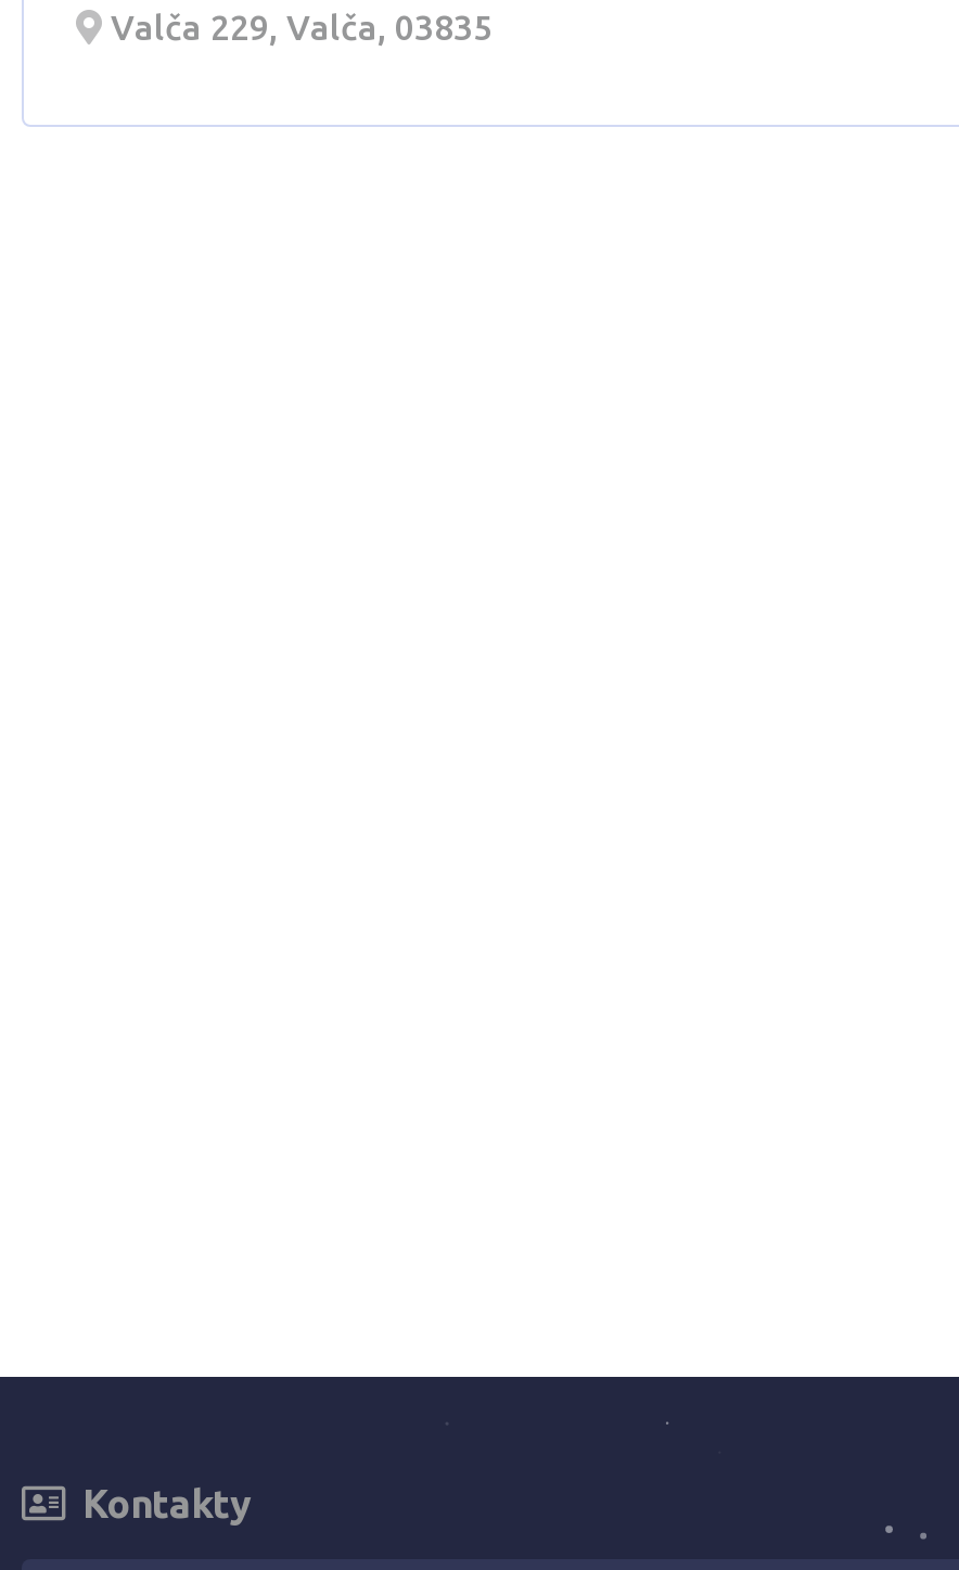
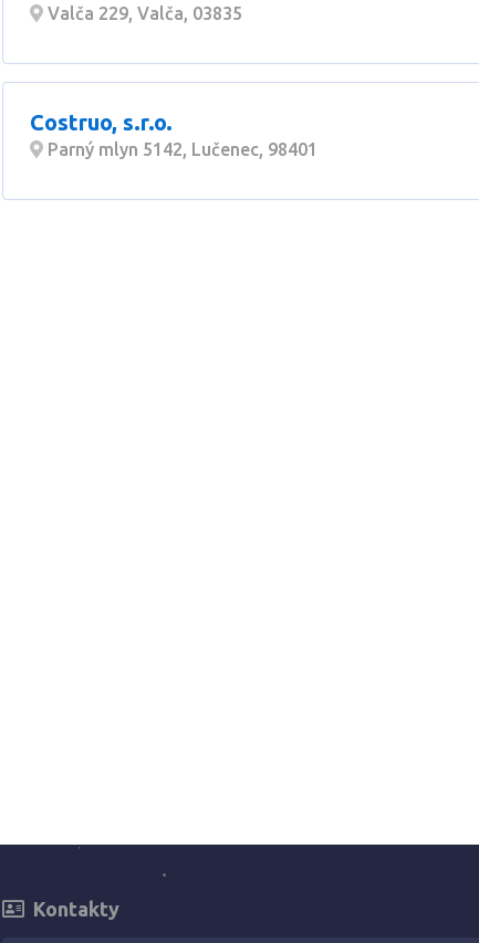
none -> [30,109,317,159] Costruo, s.r.o. | Parný mlyn 5142, Lučenec, 98401

